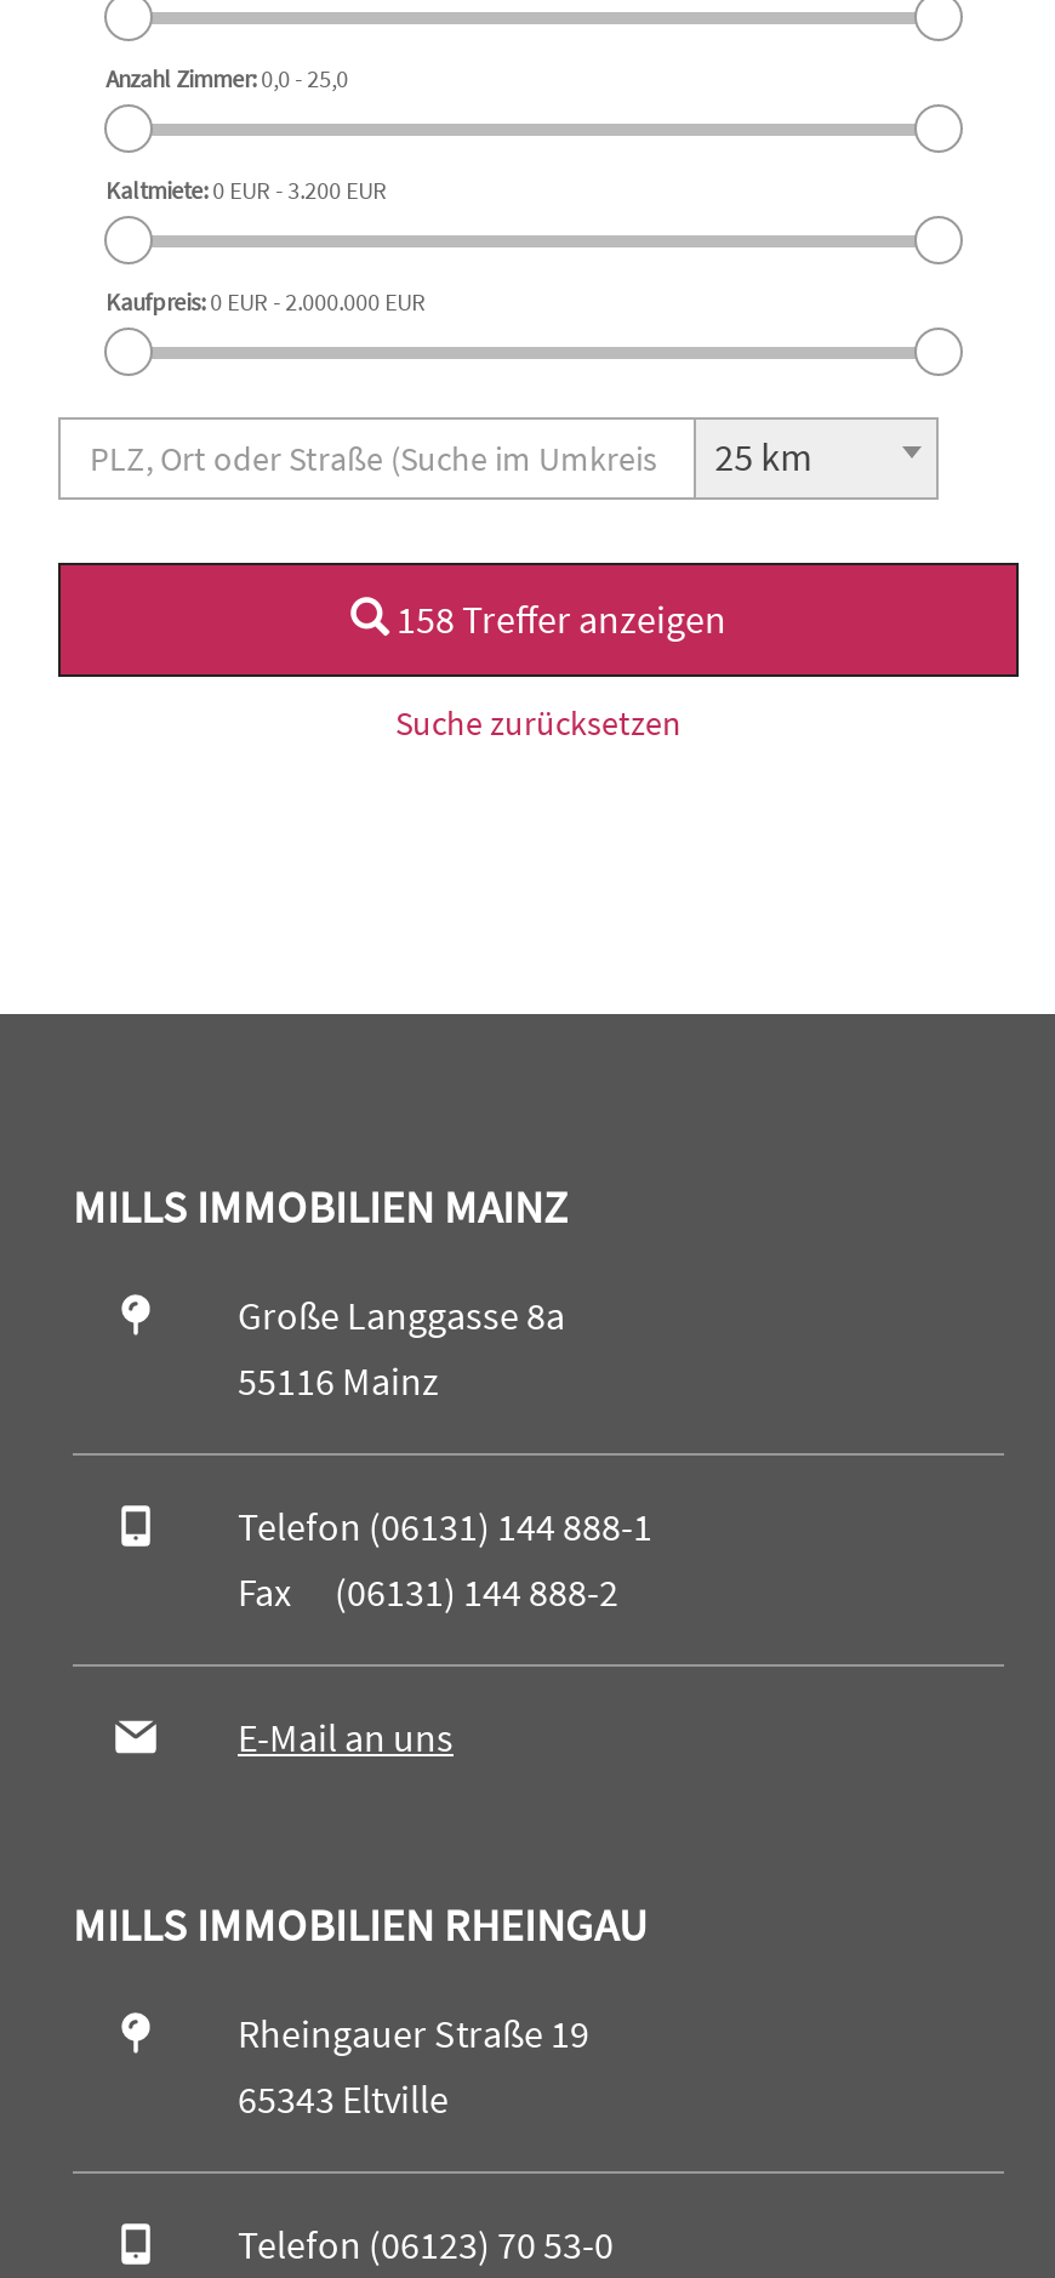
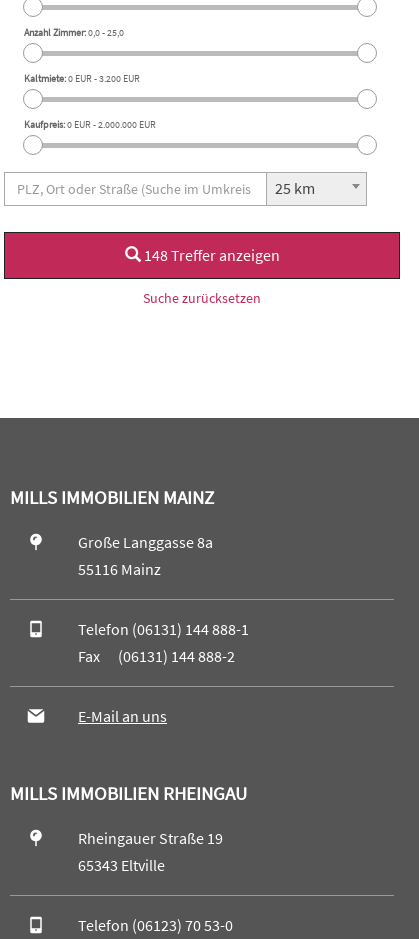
[397,595,726,644] 158 Treffer anzeigen -> [143,245,279,265] 148 Treffer anzeigen

